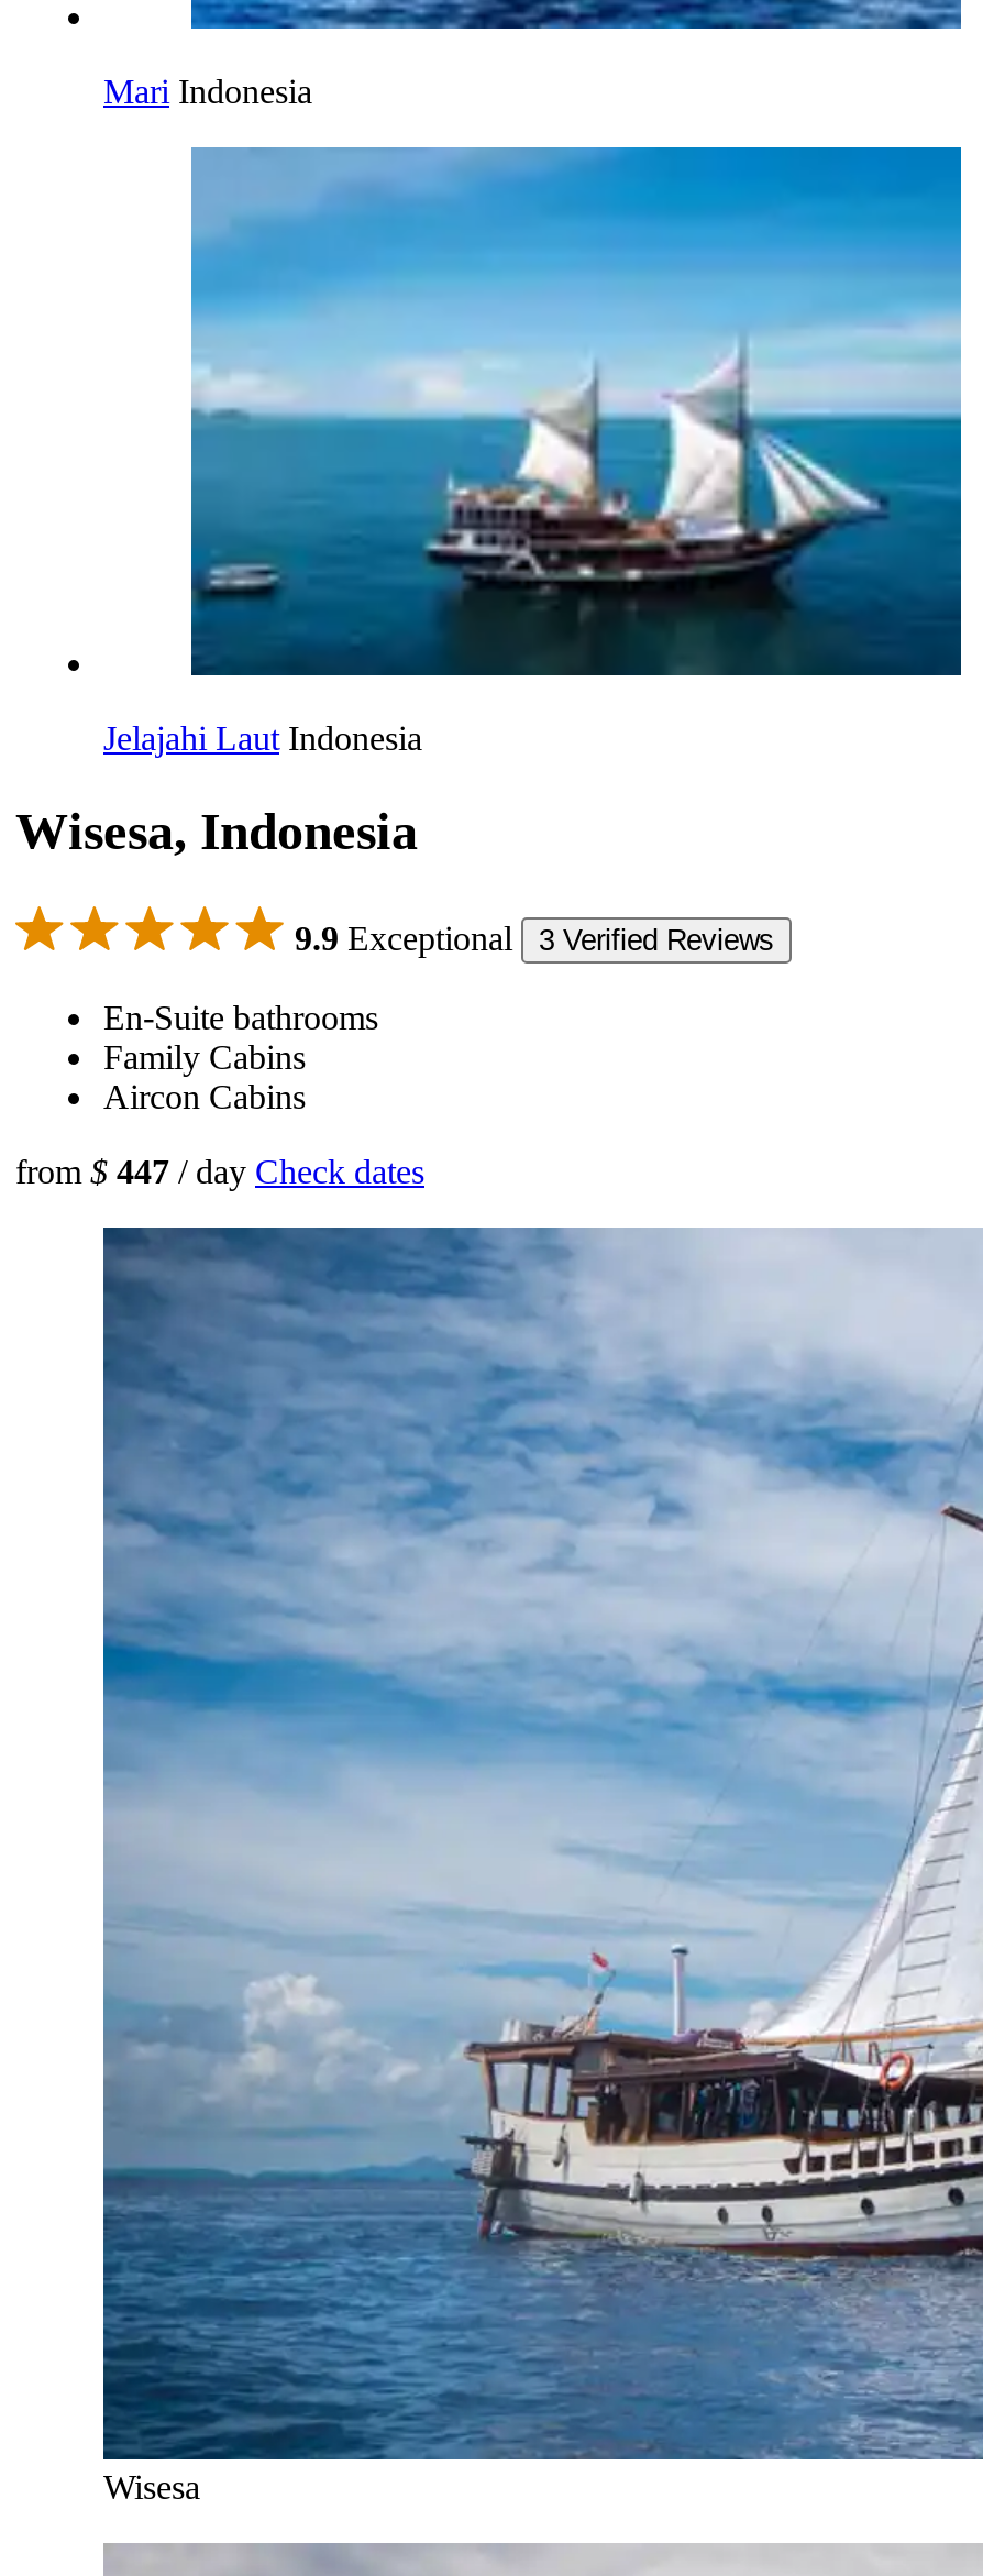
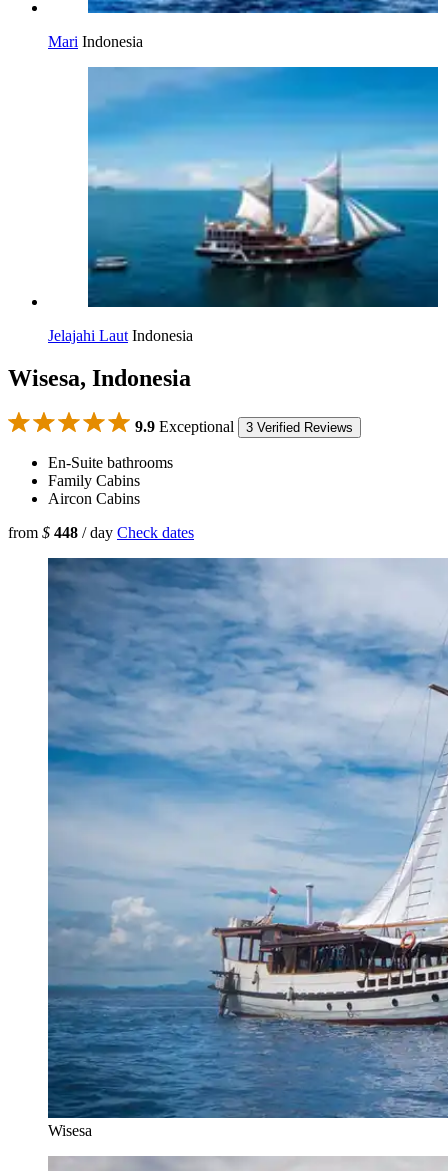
[15,1152,424,1190] from $ 447 / day Check dates -> [8,524,194,541] from $ 448 / day Check dates

